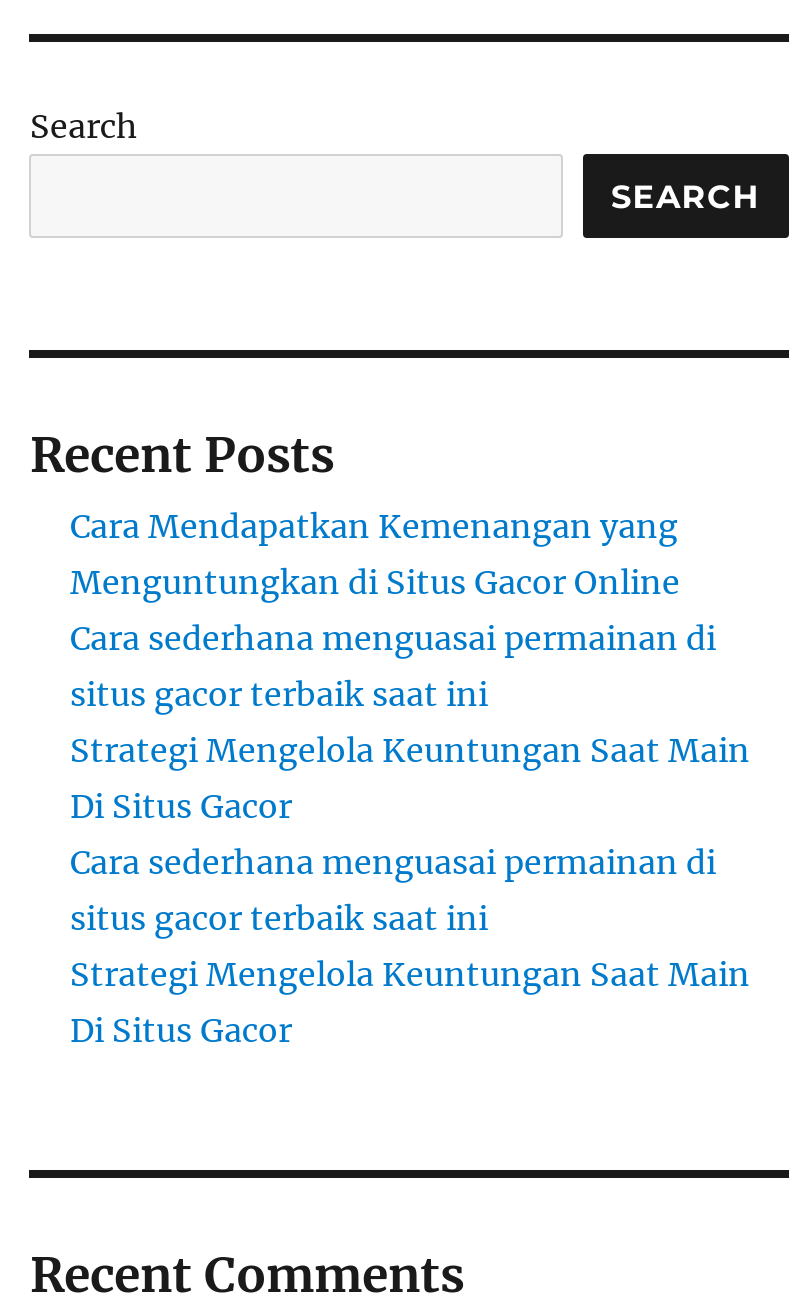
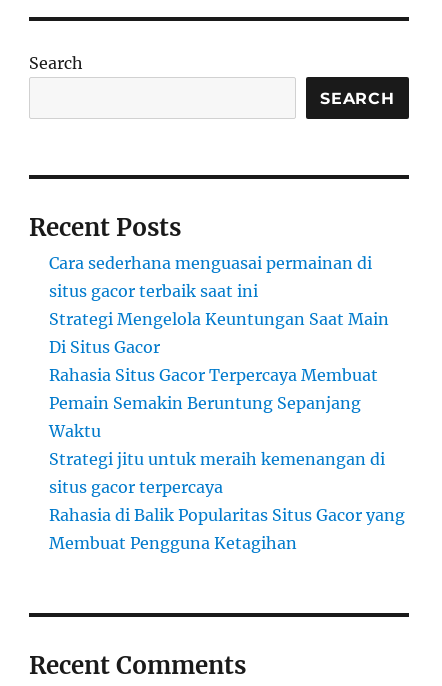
[70,506,680,602] Cara Mendapatkan Kemenangan yang | Menguntungkan di Situs Gacor Online -> none
moved [70,618,750,826] -> [49,253,389,357]: Cara sederhana menguasai permainan di | situs gacor terbaik saat ini | Strategi Mengelola Keuntungan Saat Main | Di Situs Gacor
[70,842,750,1050] Cara sederhana menguasai permainan di | situs gacor terbaik saat ini | Strategi Mengelola Keuntungan Saat Main | Di Situs Gacor -> [49,365,405,553] Rahasia Situs Gacor Terpercaya Membuat | Pemain Semakin Beruntung Sepanjang | Waktu | Strategi jitu untuk meraih kemenangan di | situs gacor terpercaya | Rahasia di Balik Popularitas Situs Gacor yang | Membuat Pengguna Ketagihan

